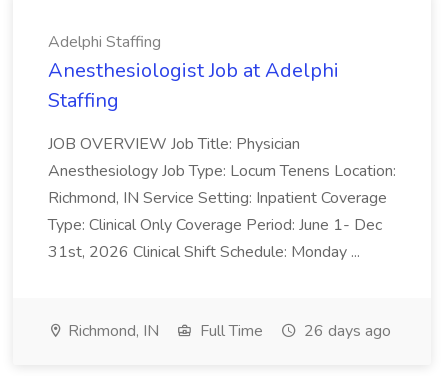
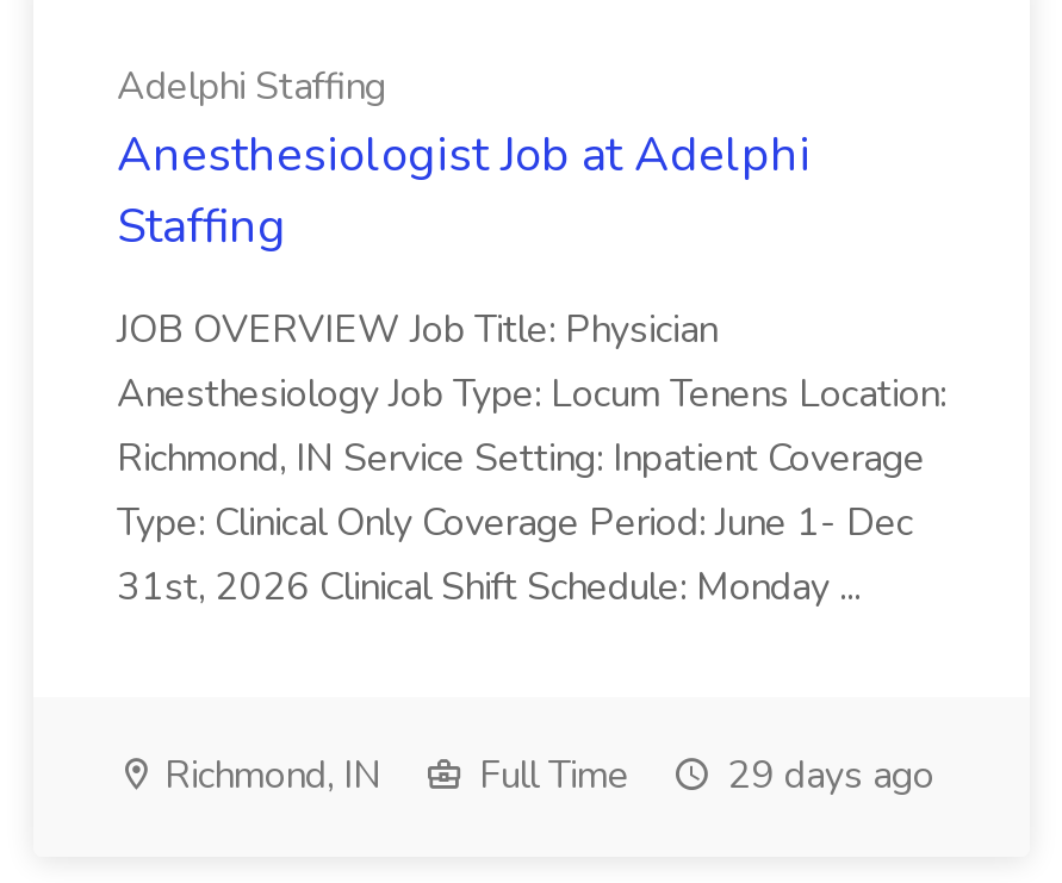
[64,320,391,342] Richmond, IN Full Time 26 days ago -> [155,750,934,802] Richmond, IN Full Time 29 days ago

